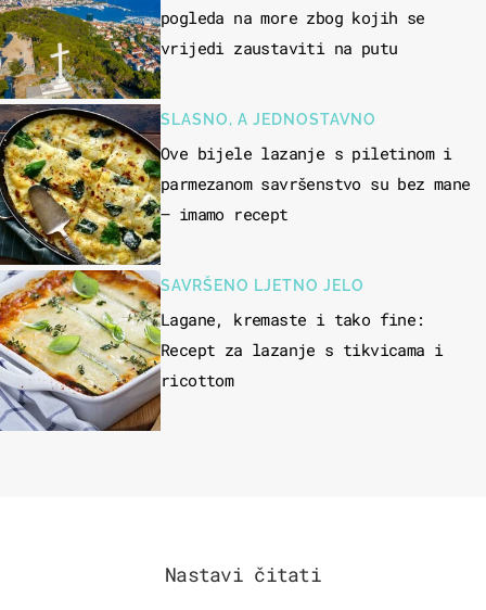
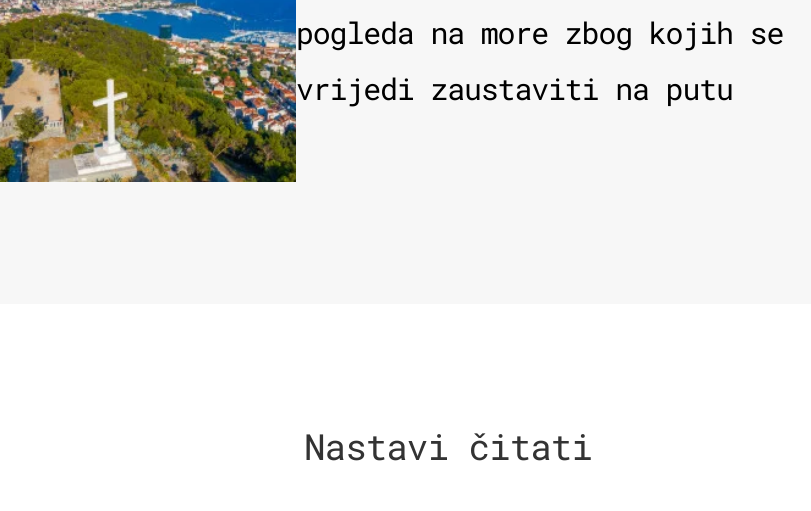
[3,103,470,432] [image] | SLASNO, A JEDNOSTAVNO | Ove bijele lazanje s piletinom i | parmezanom savršenstvo su bez mane | – imamo recept | SAVRŠENO LJETNO JELO | Lagane, kremaste i tako fine: | Recept za lazanje s tikvicama i | ricottom -> none

